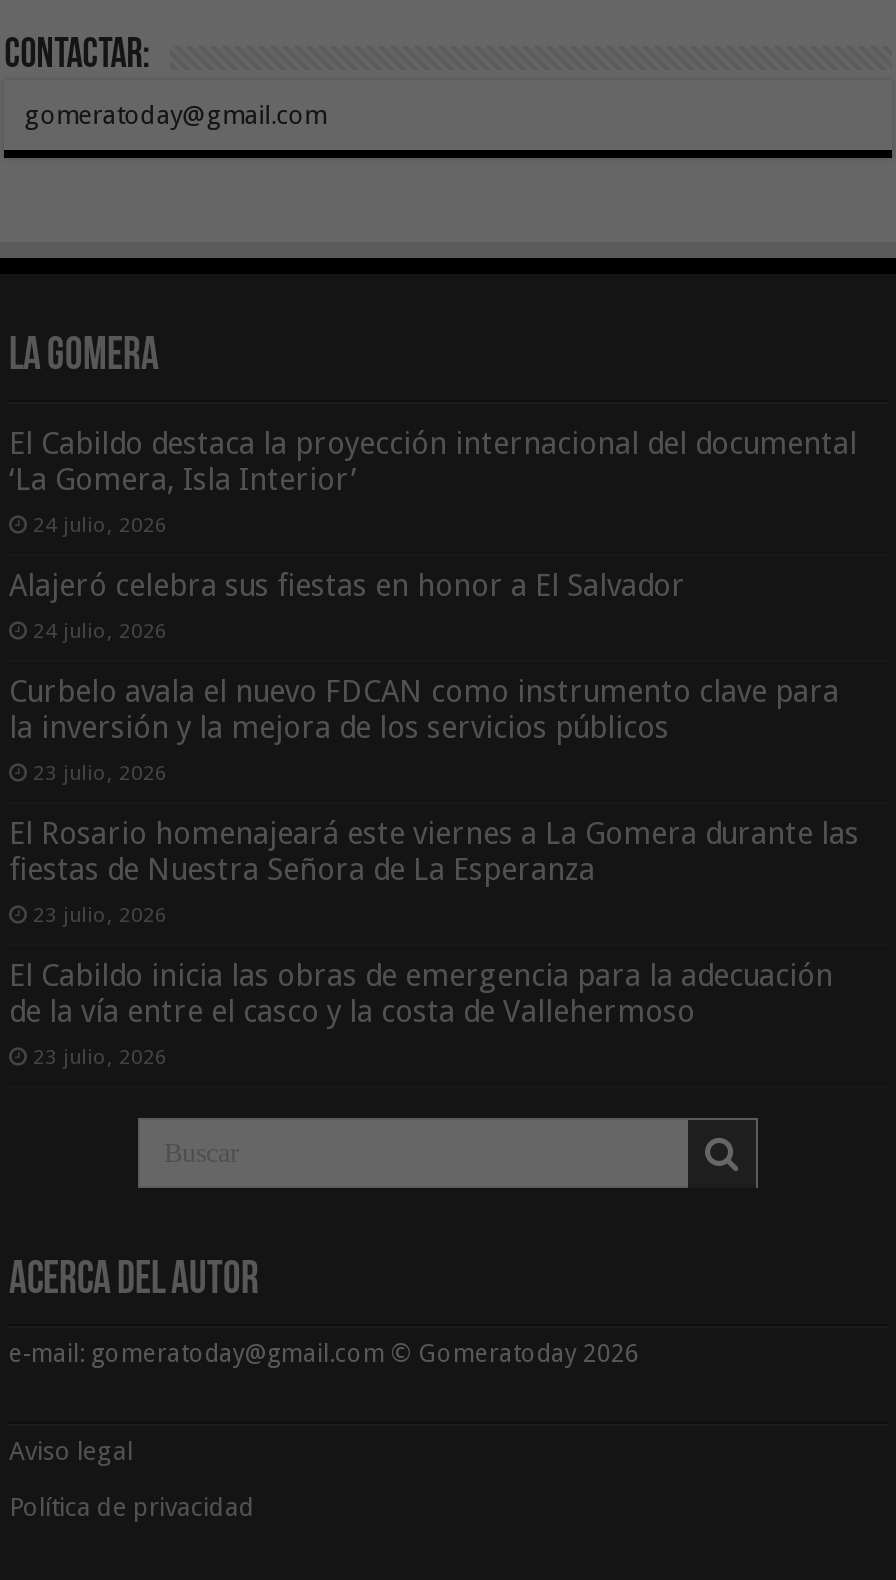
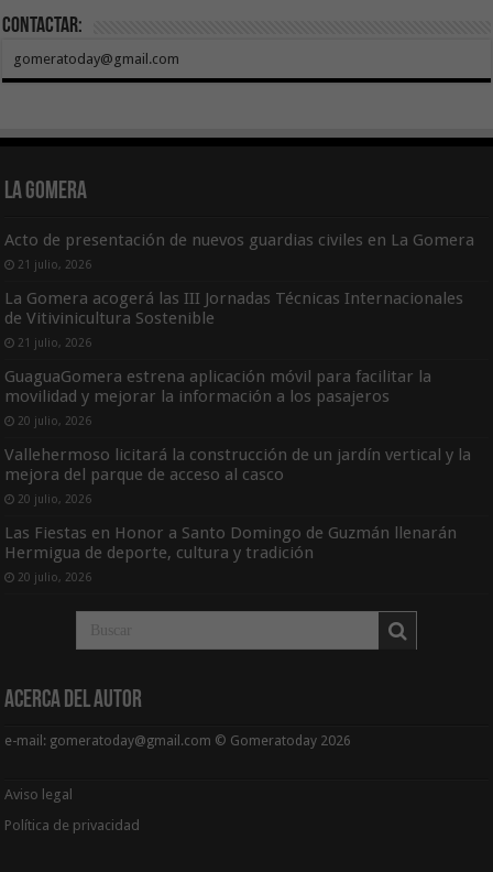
[9,426,857,536] El Cabildo destaca la proyección internacional del documental | ‘La Gomera, Isla Interior’ | 24 julio, 2026 -> [5,230,475,271] Acto de presentación de nuevos guardias civiles en La Gomera | 21 julio, 2026
[9,568,685,642] Alajeró celebra sus fiestas en honor a El Salvador | 24 julio, 2026 -> [5,288,464,349] La Gomera acogerá las III Jornadas Técnicas Internacionales | de Vitivinicultura Sostenible | 21 julio, 2026
[9,674,839,784] Curbelo avala el nuevo FDCAN como instrumento clave para | la inversión y la mejora de los servicios públicos | 23 julio, 2026 -> [5,367,432,427] GuaguaGomera estrena aplicación móvil para facilitar la | movilidad y mejorar la información a los pasajeros | 20 julio, 2026
[9,816,859,926] El Rosario homenajeará este viernes a La Gomera durante las | fiestas de Nuestra Señora de La Esperanza | 23 julio, 2026 -> [5,445,472,505] Vallehermoso licitará la construcción de un jardín vertical y la | mejora del parque de acceso al casco | 20 julio, 2026
[9,958,833,1068] El Cabildo inicia las obras de emergencia para la adecuación | de la vía entre el casco y la costa de Vallehermoso | 23 julio, 2026 -> [5,523,457,583] Las Fiestas en Honor a Santo Domingo de Guzmán llenarán | Hermigua de deporte, cultura y tradición | 20 julio, 2026

